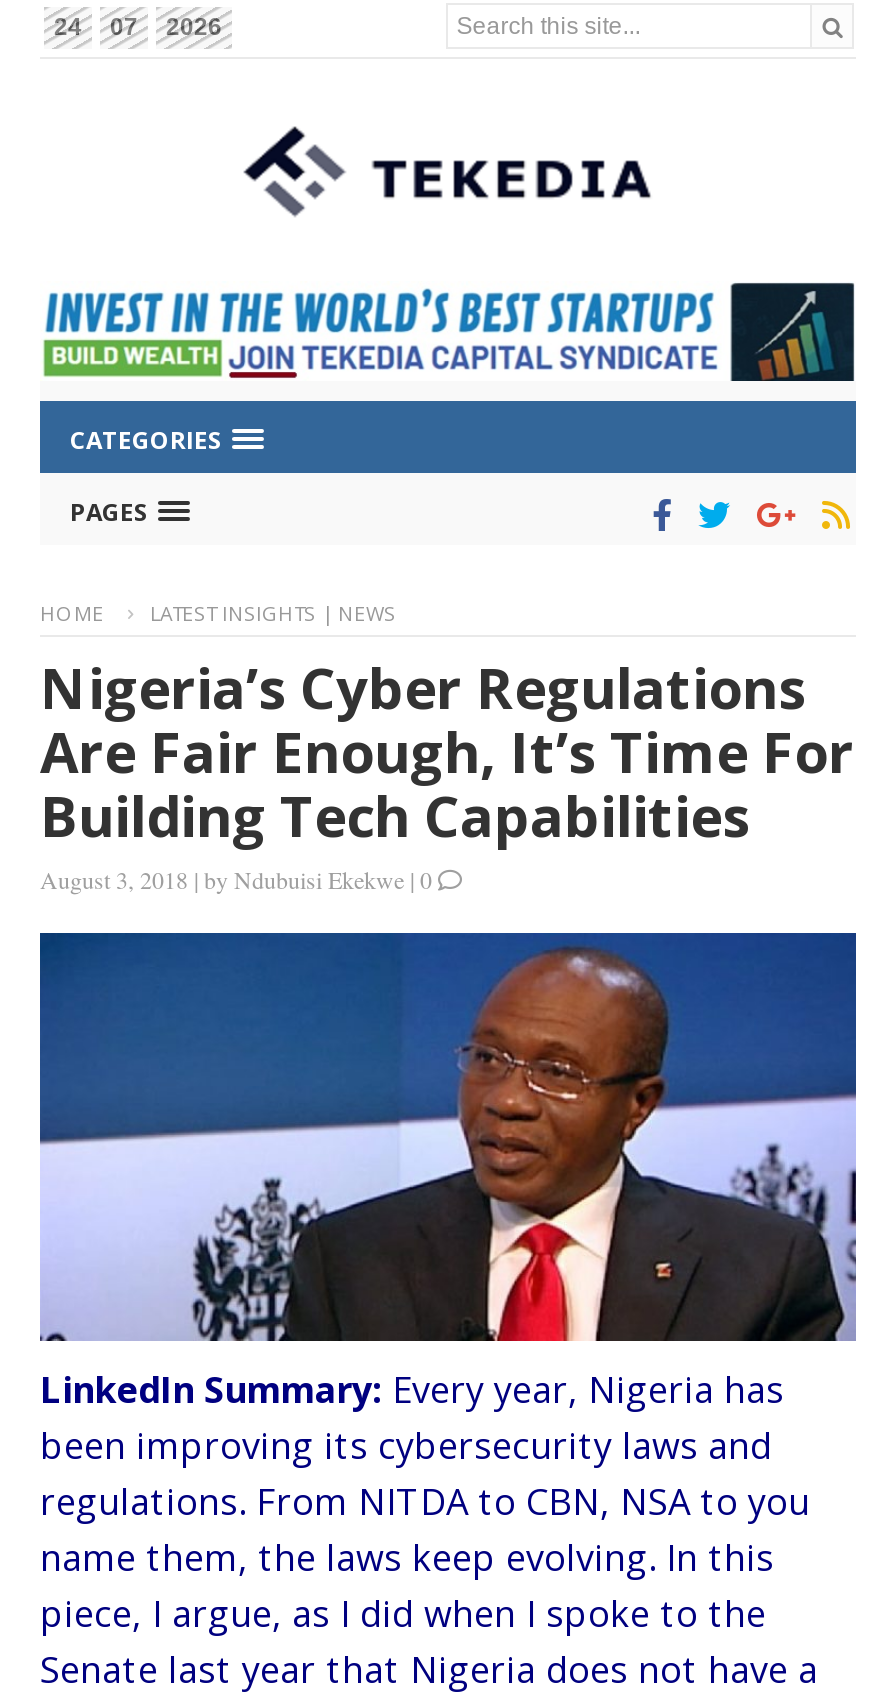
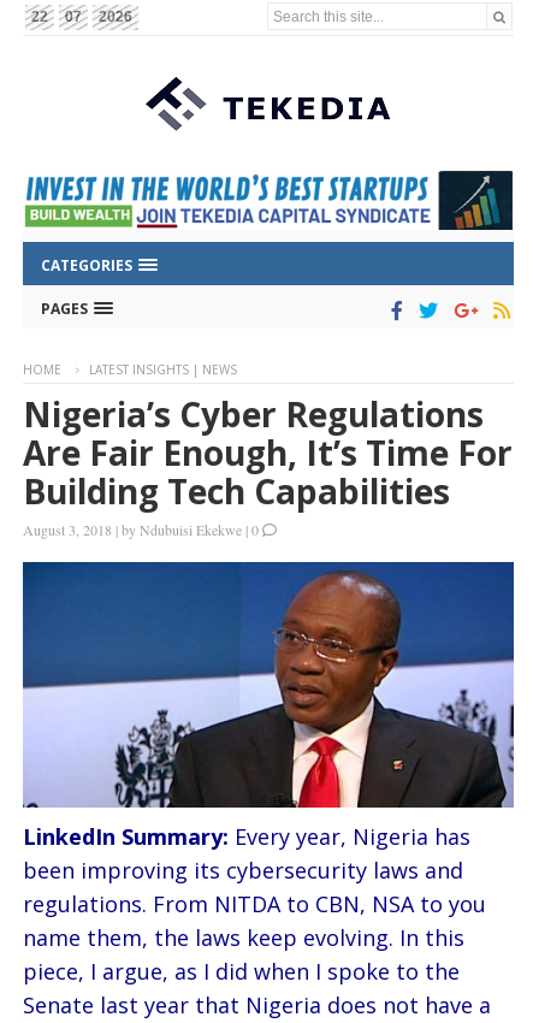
[54,13,222,41] 24 07 2026 -> [31,8,132,25] 22 07 2026

